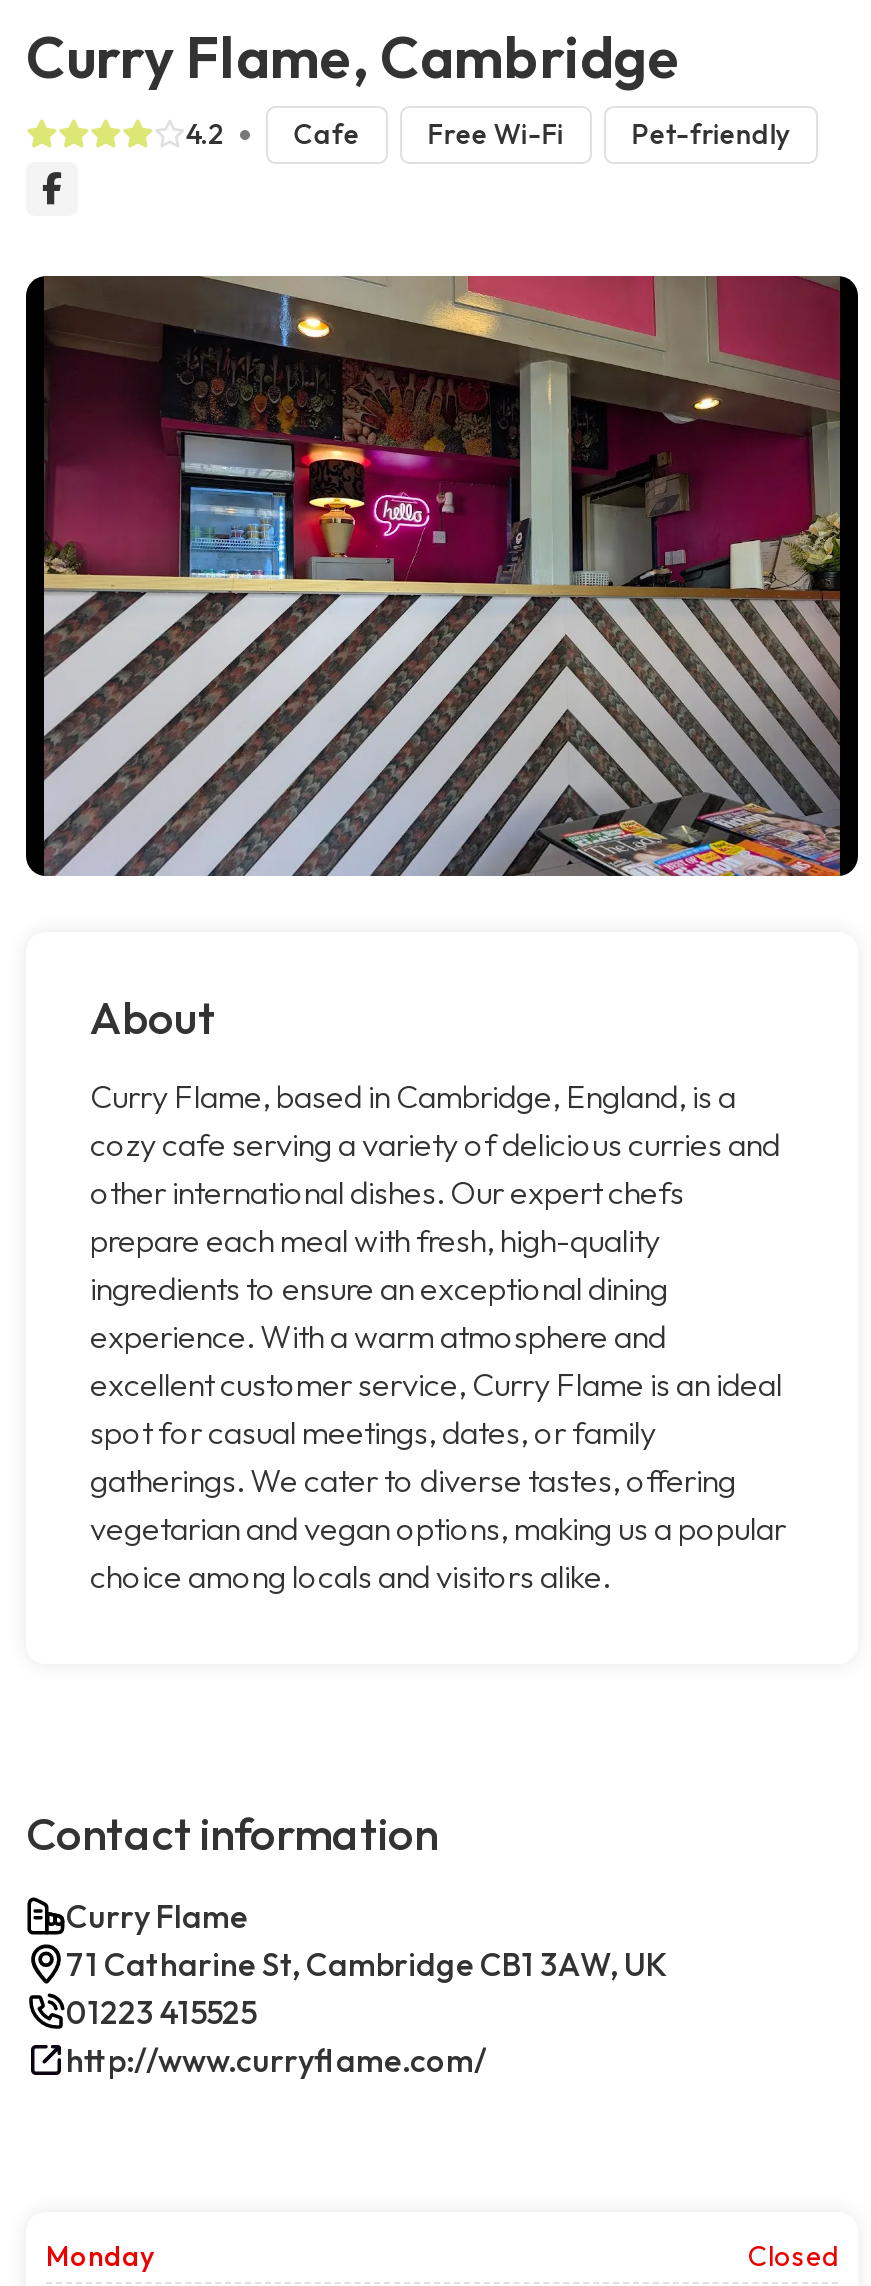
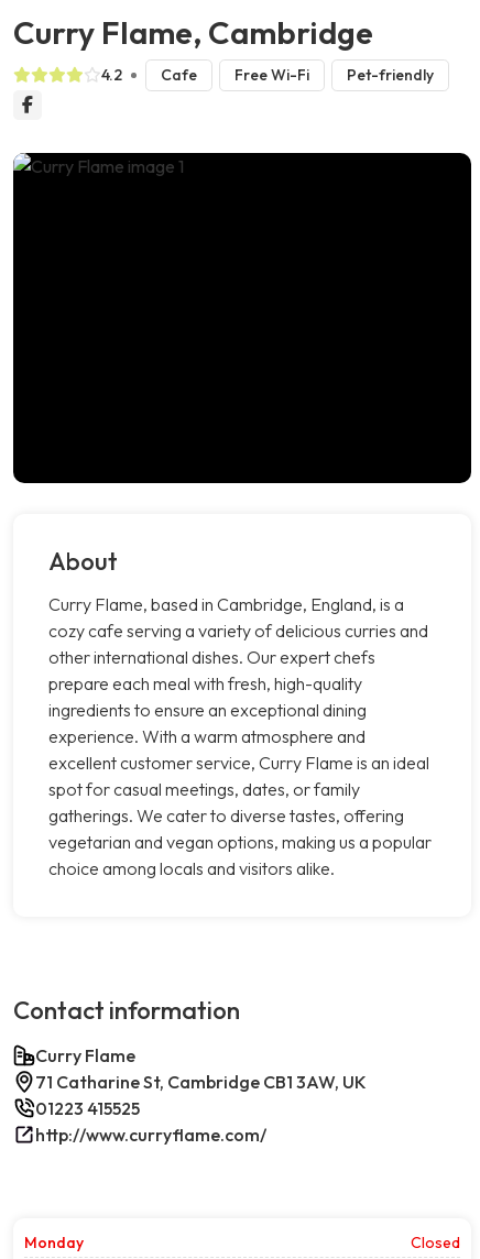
[26,274,842,878] [image] -> none

